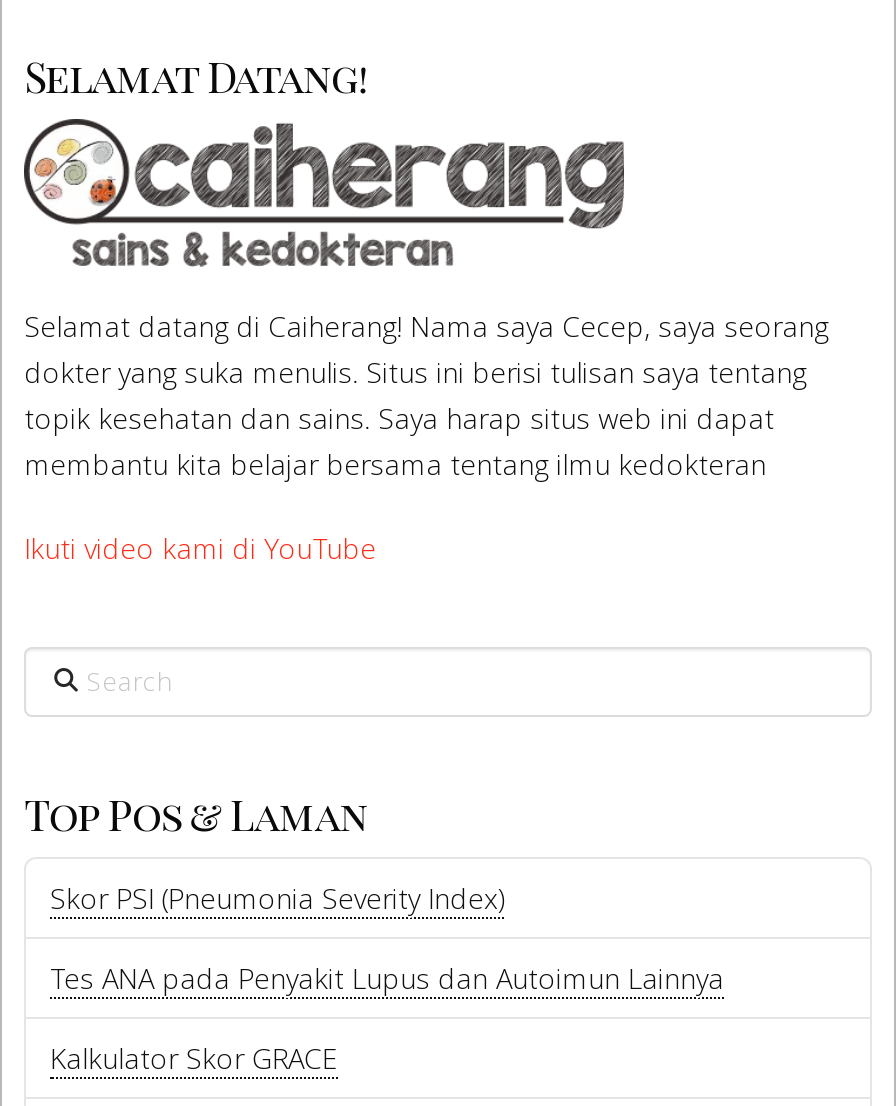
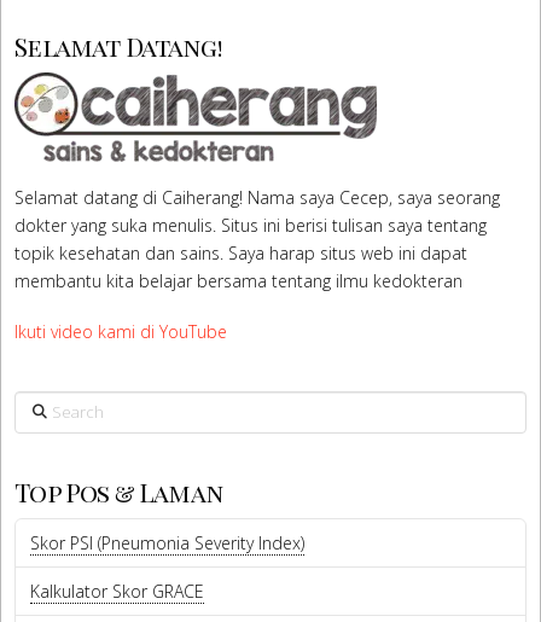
[50,959,724,997] Tes ANA pada Penyakit Lupus dan Autoimun Lainnya -> none

